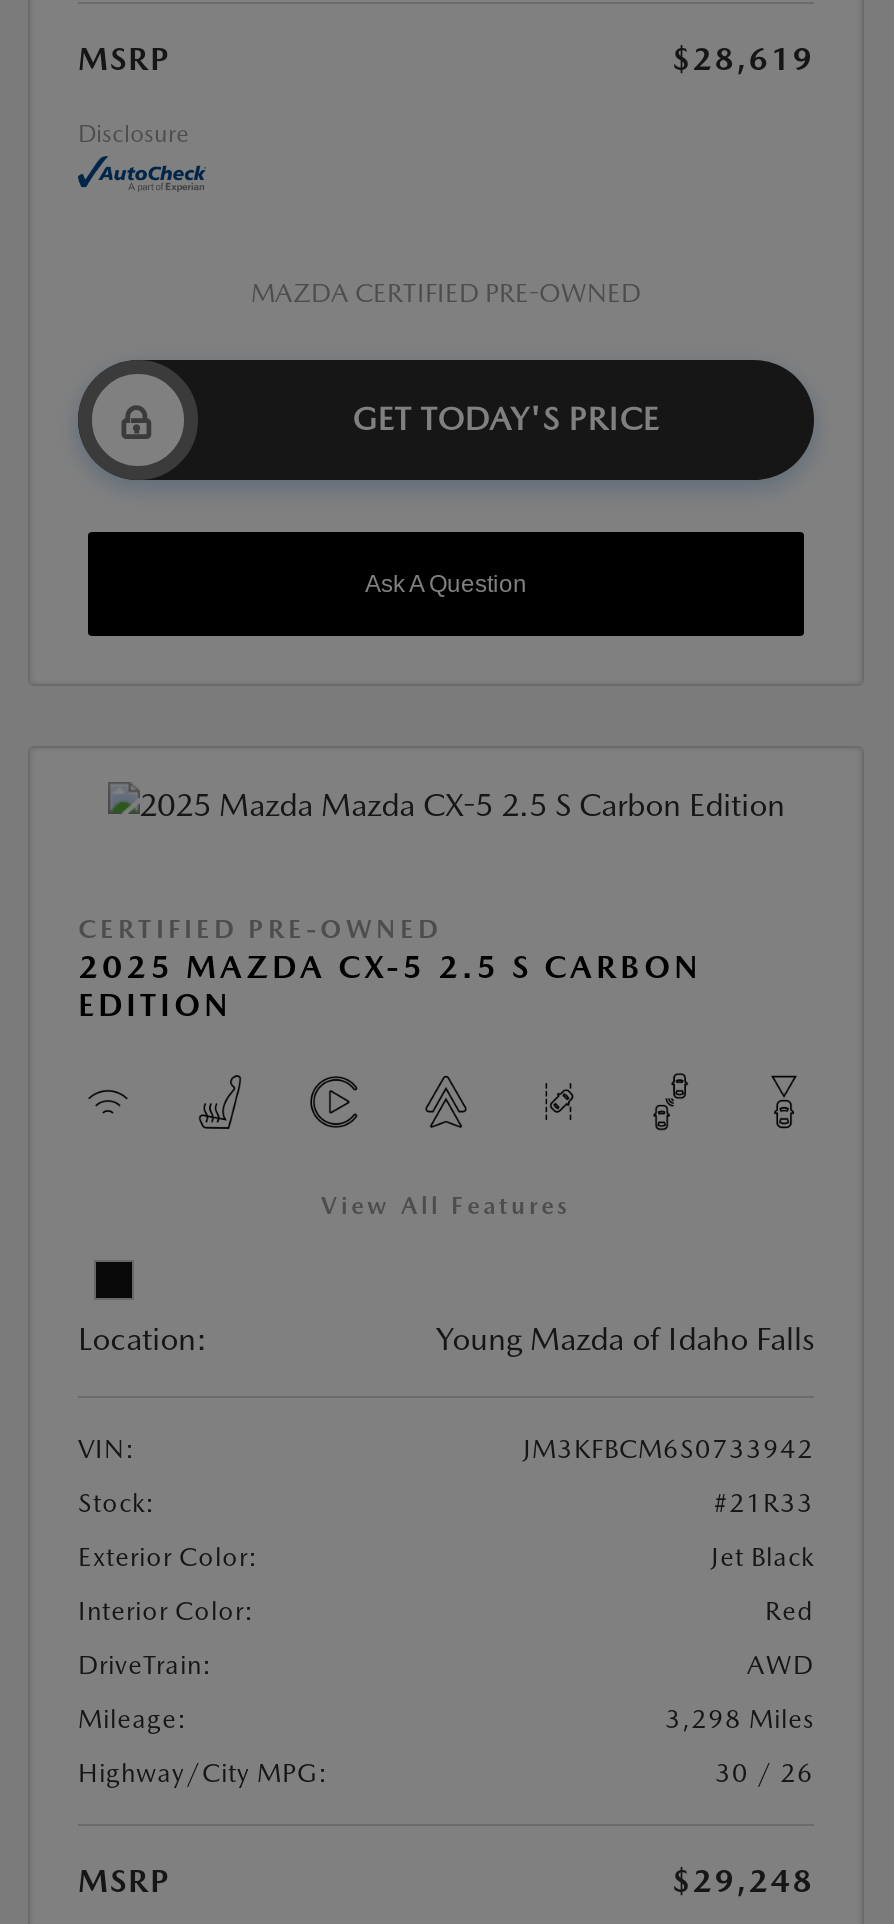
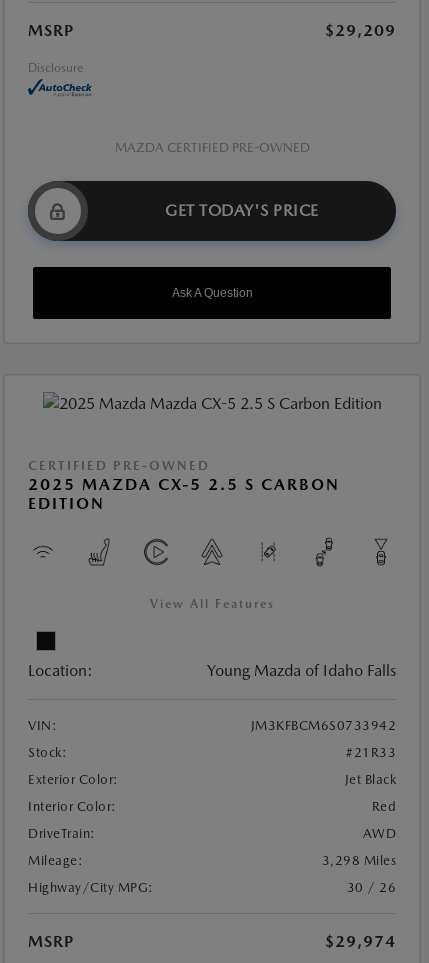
[672,40,814,78] $28,619 -> [325,21,396,40] $29,209
[672,1863,814,1901] $29,248 -> [325,932,396,951] $29,974

